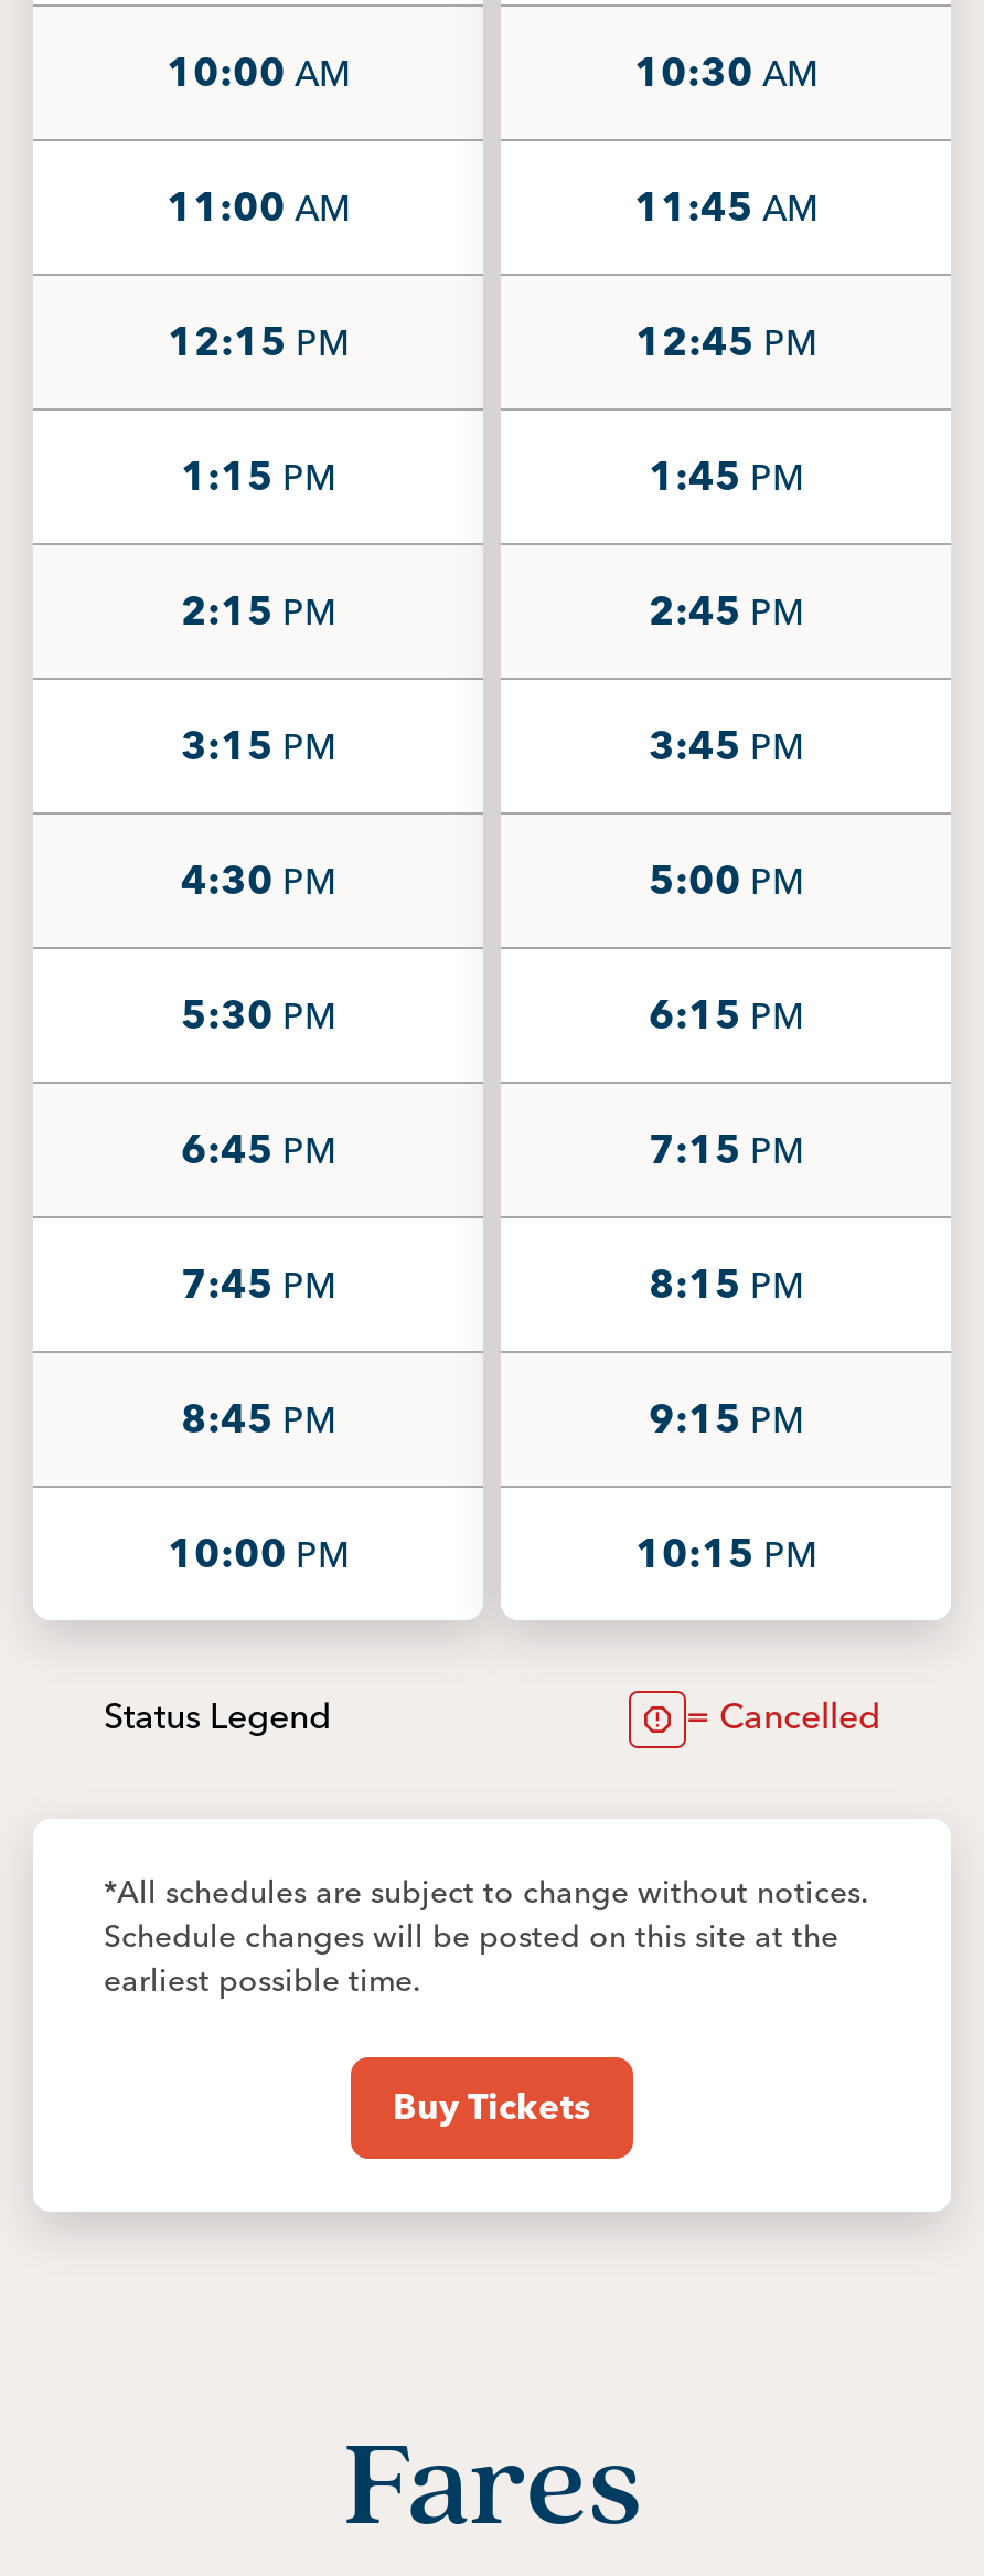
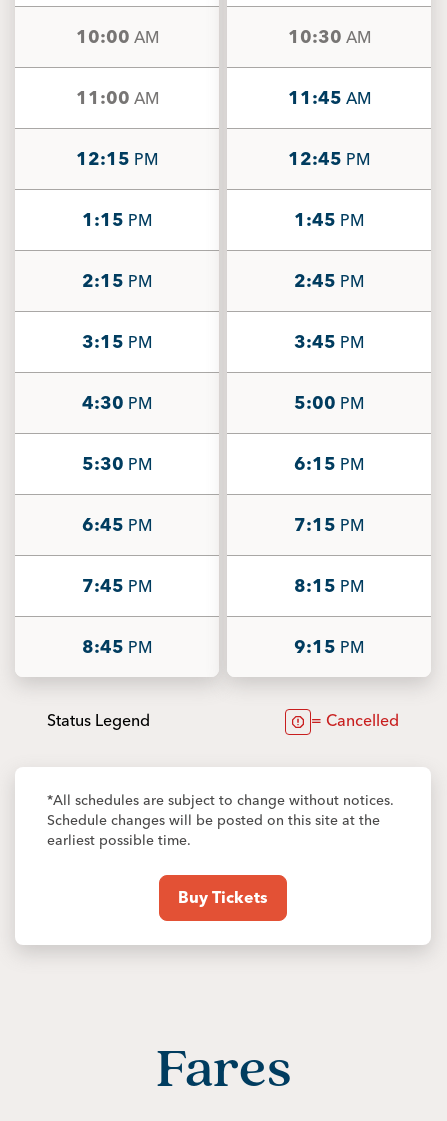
[168,1530,349,1578] 10:00 PM -> none
[635,1530,816,1578] 10:15 PM -> none

